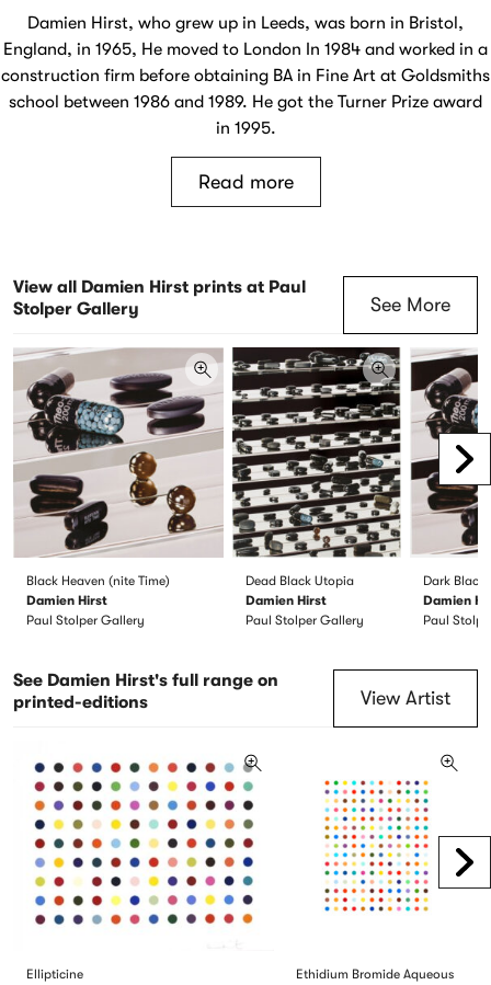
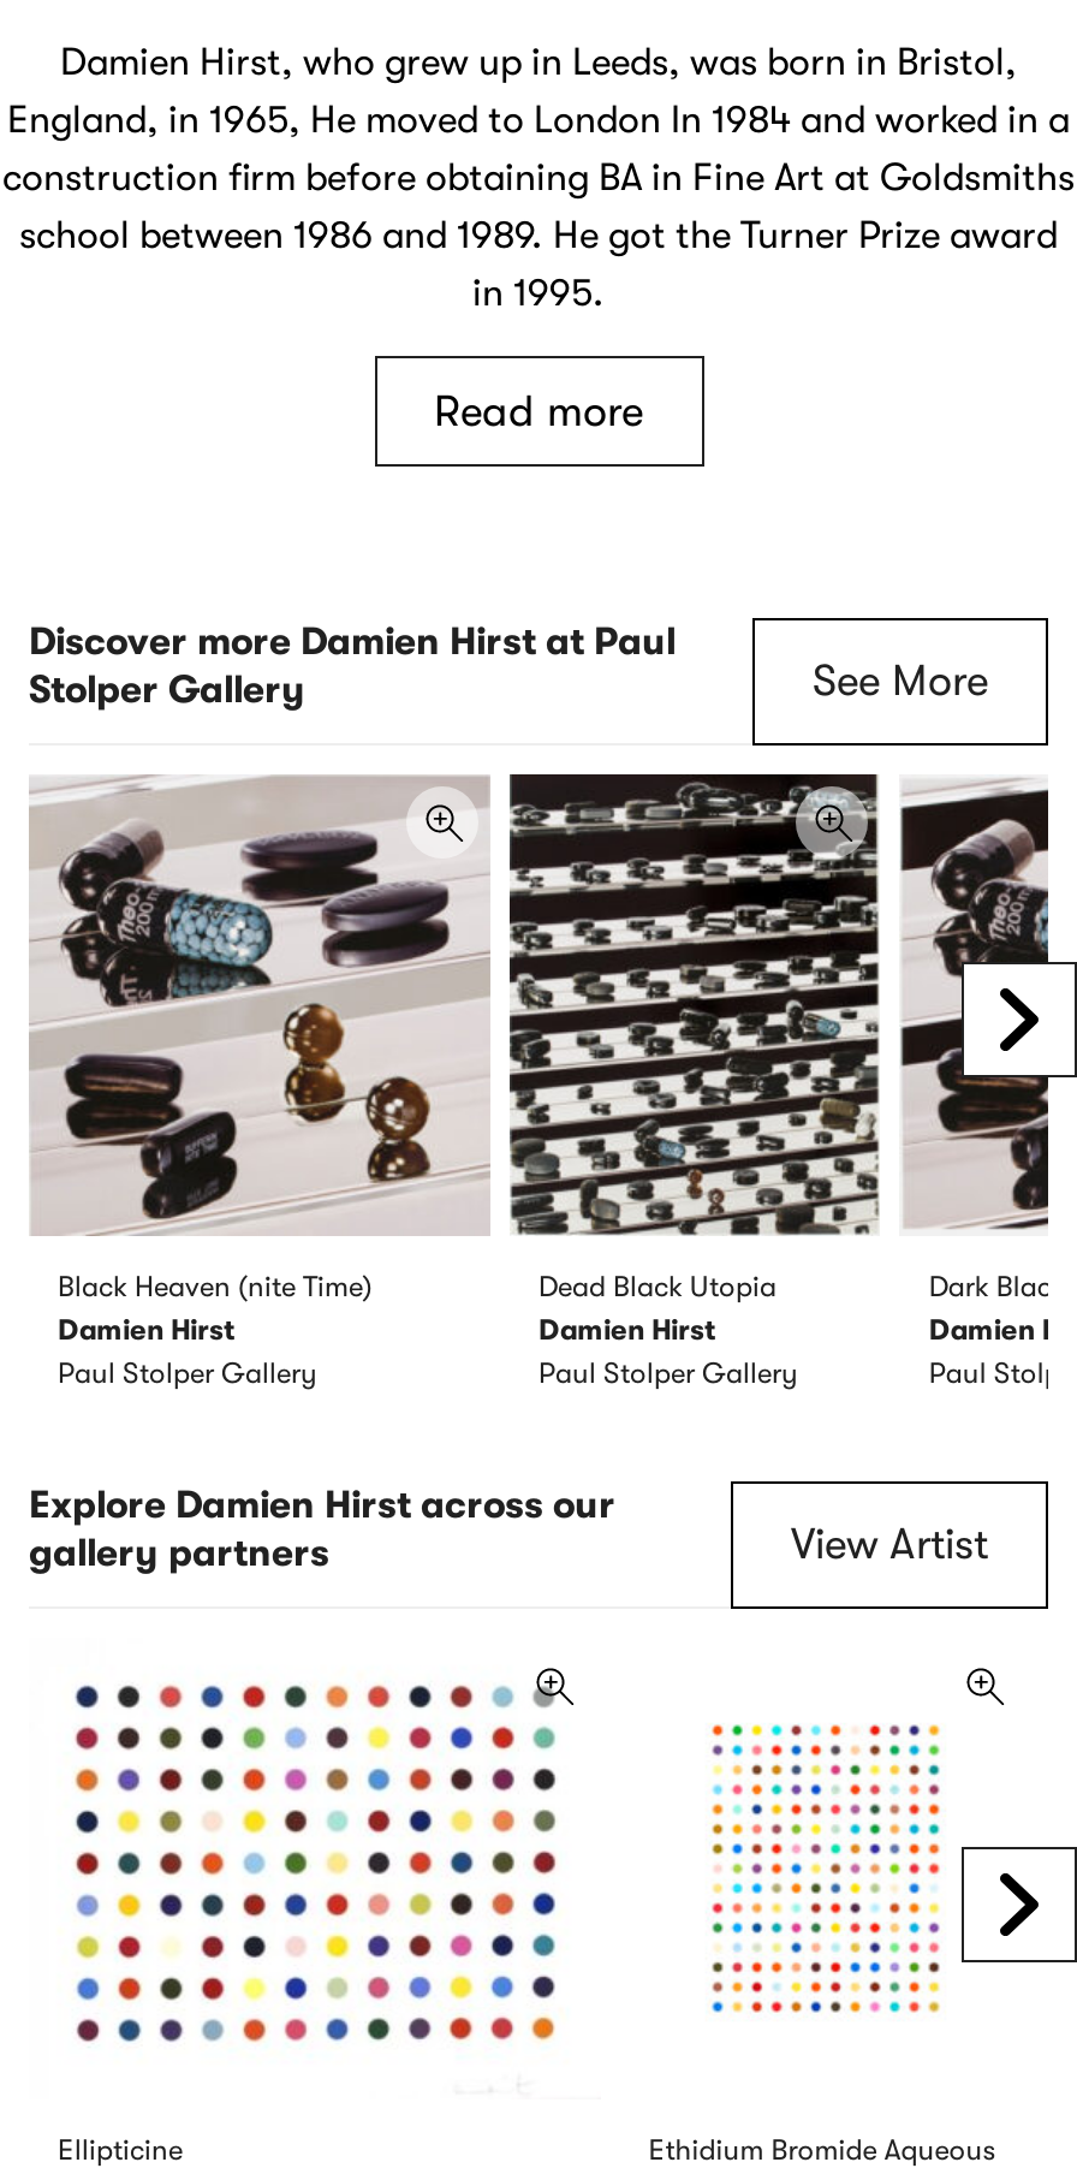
[13,277,306,296] View all Damien Hirst prints at Paul -> [29,619,676,663] Discover more Damien Hirst at Paul
[13,670,278,712] See Damien Hirst's full range on | printed-editions -> [29,1483,615,1574] Explore Damien Hirst across our | gallery partners

